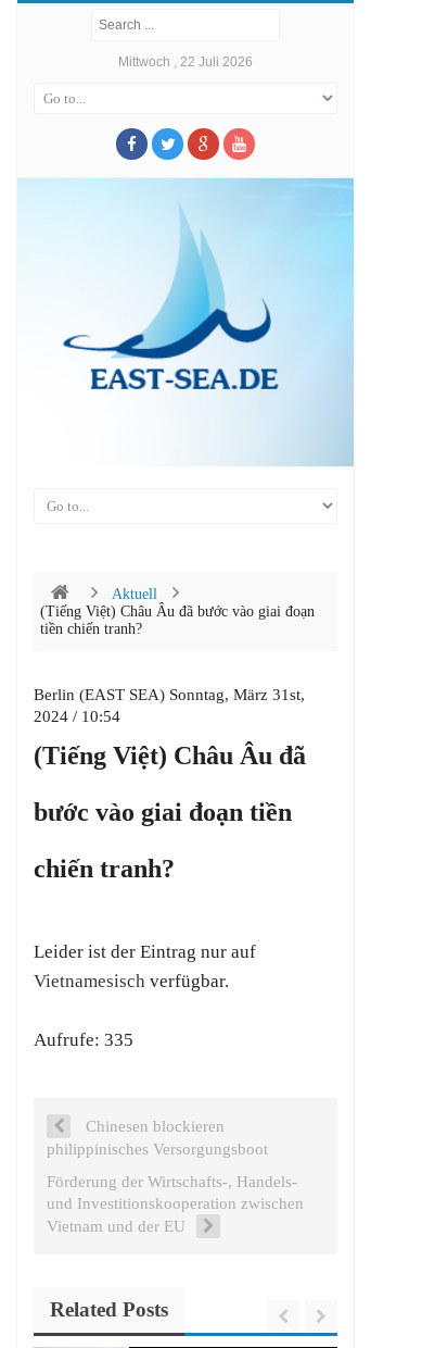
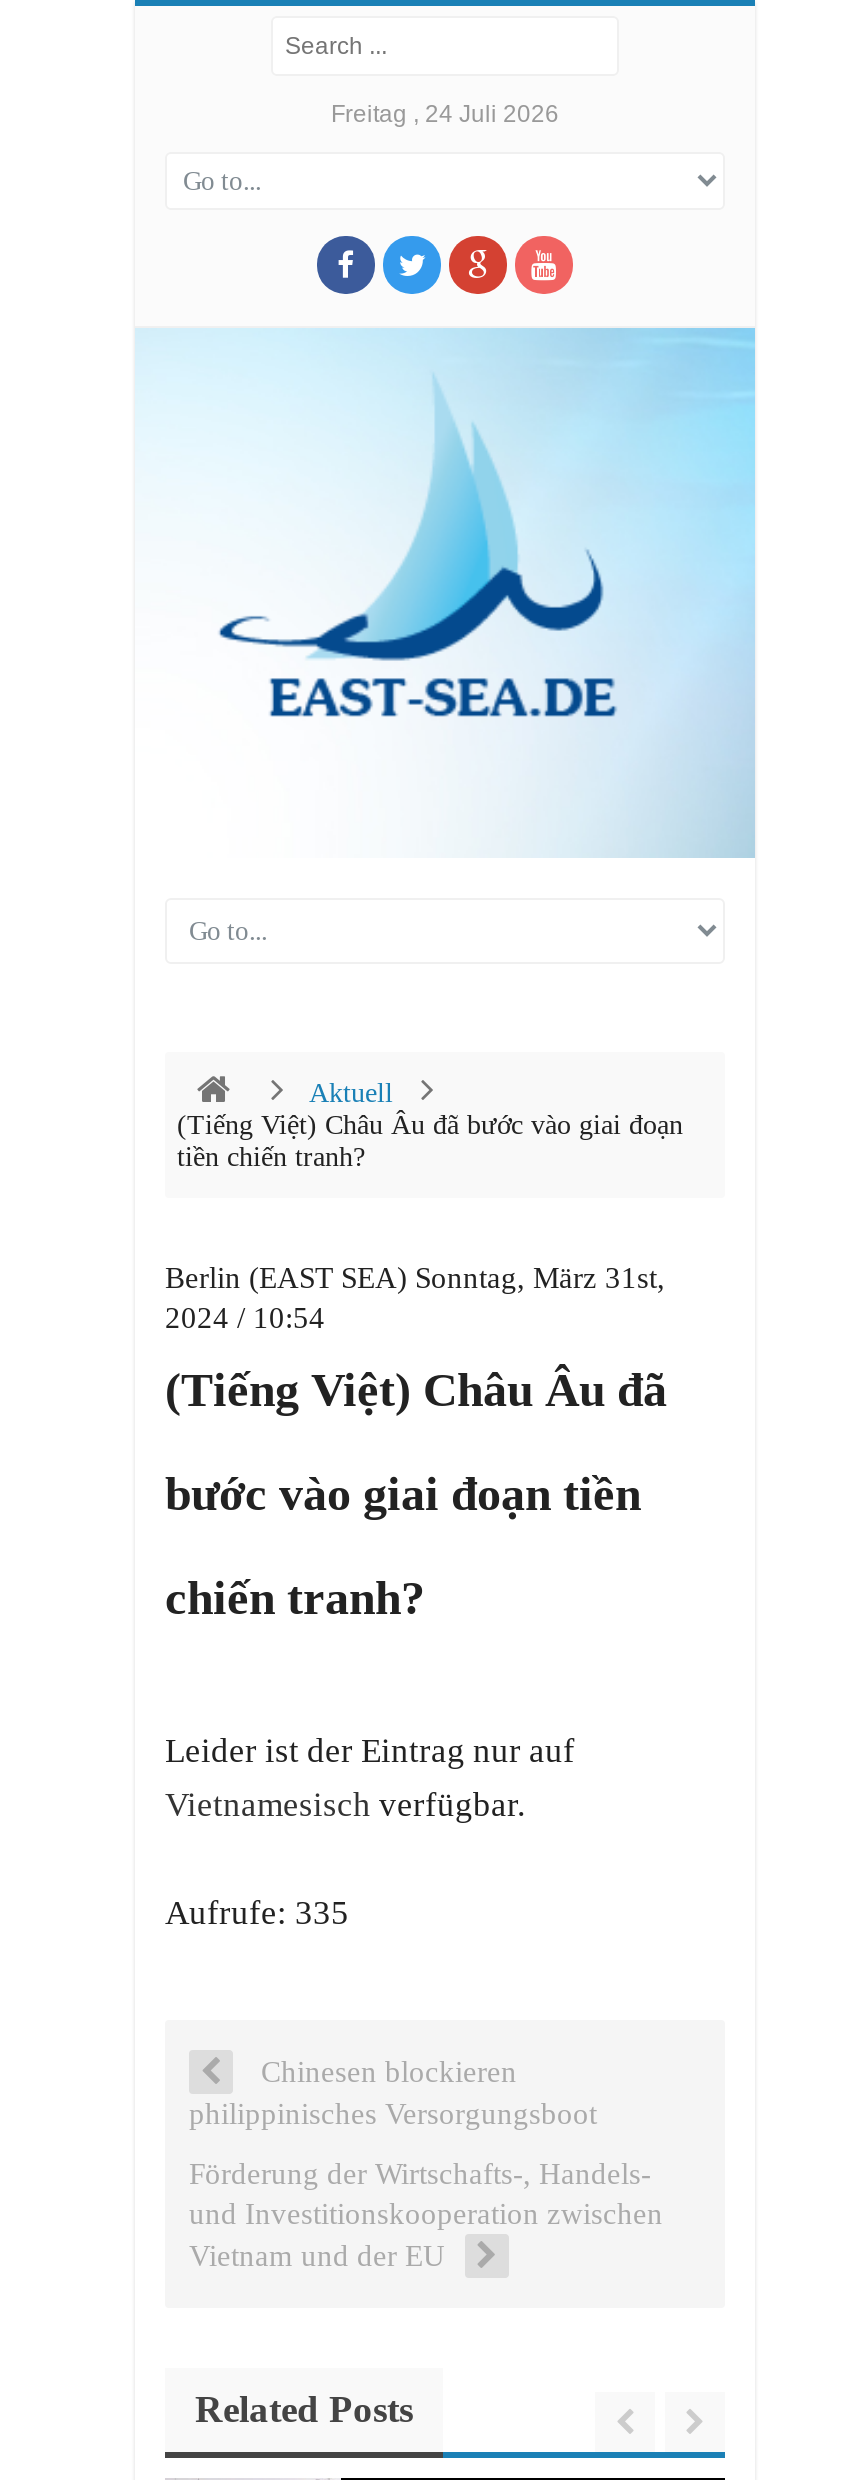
[118,54,253,70] Mittwoch , 22 Juli 2026 -> [331,100,559,128] Freitag , 24 Juli 2026

